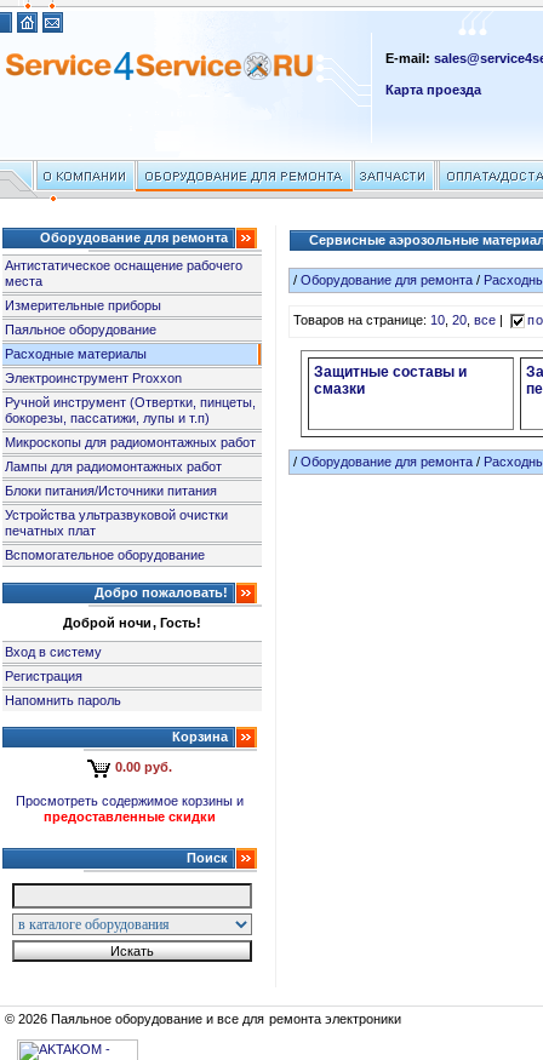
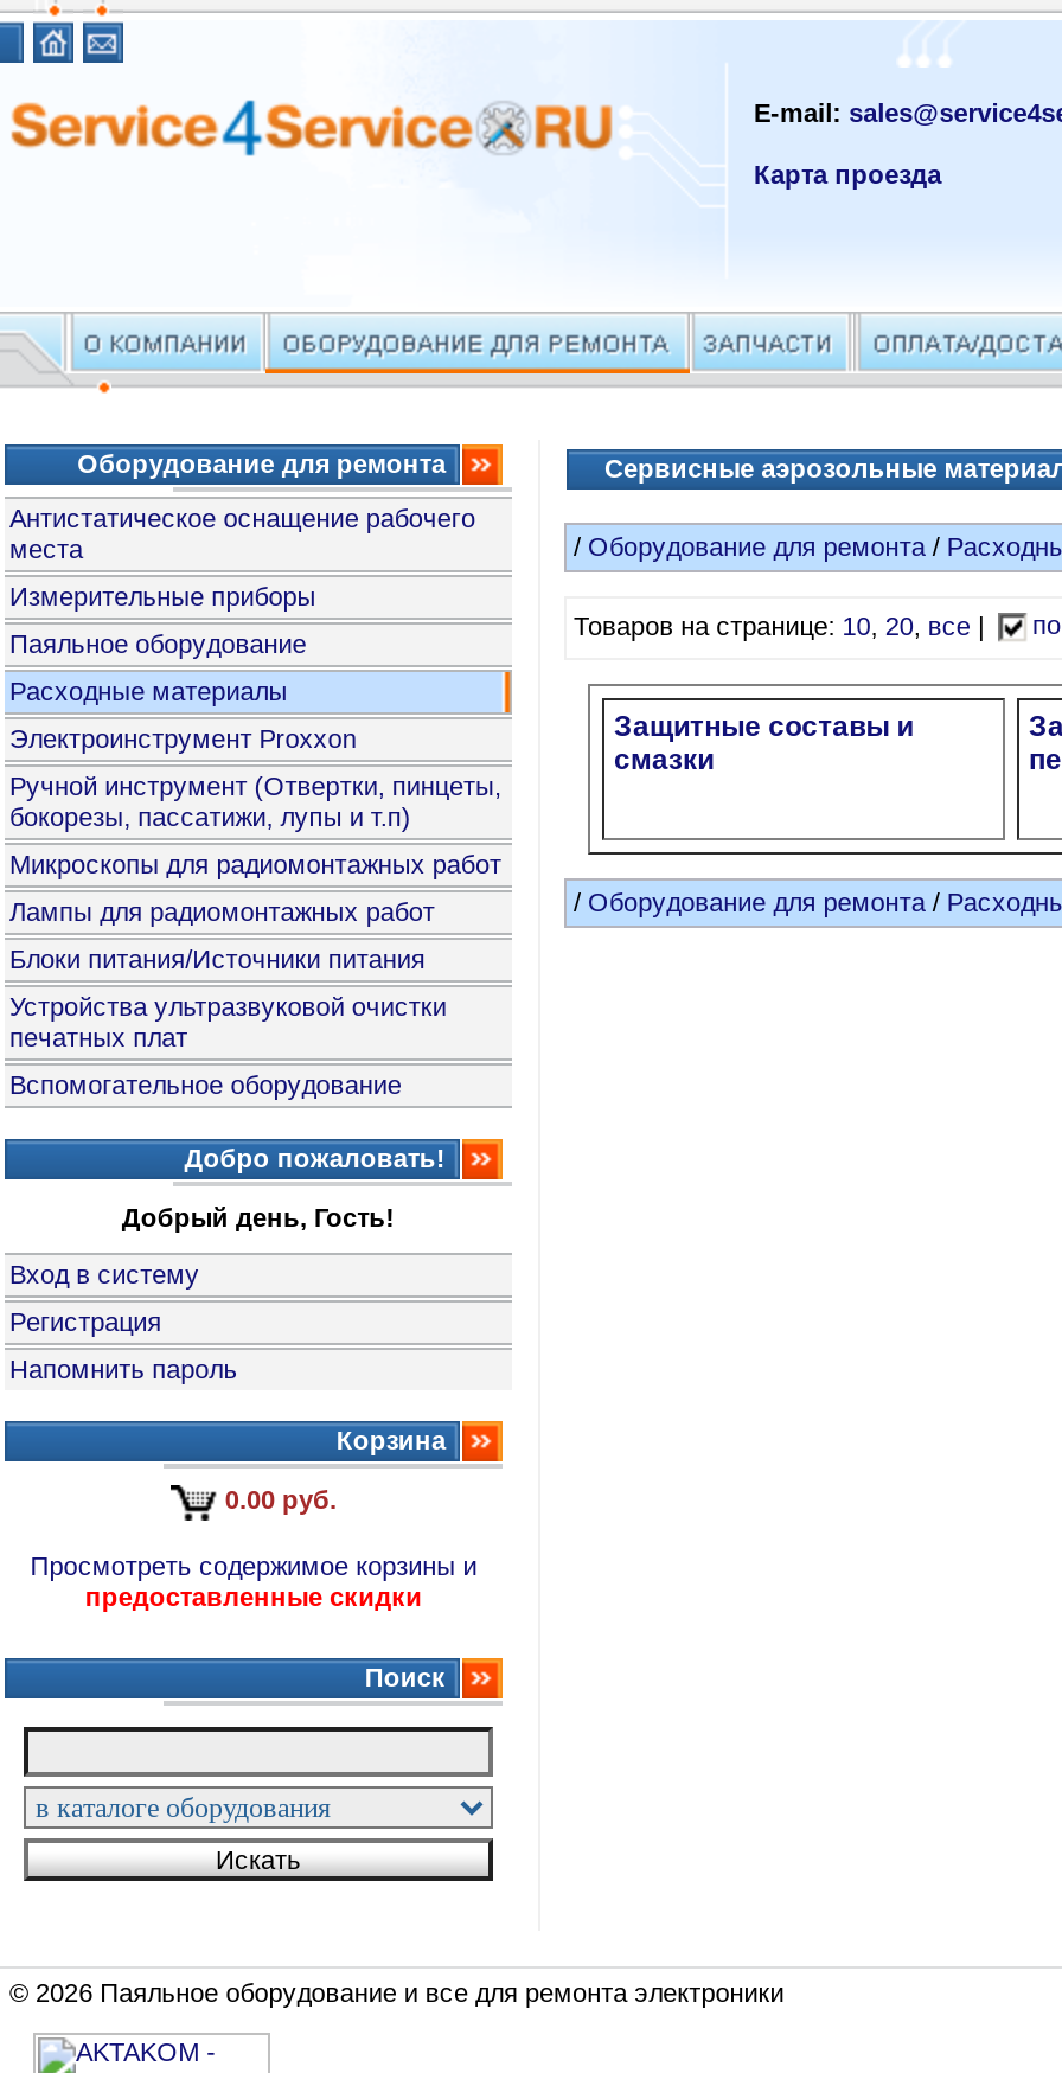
[64,615,201,630] Доброй ночи, Гость! -> [122,1203,395,1231] Добрый день, Гость!

